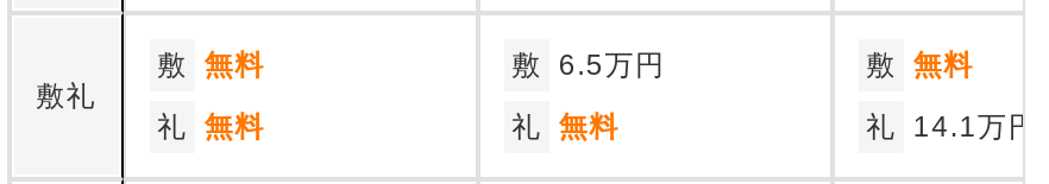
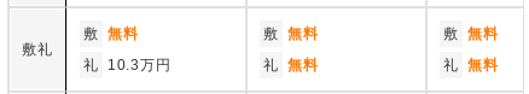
[511,49,666,82] 敷 6.5万円 -> [263,25,318,42] 敷 無料
[157,111,265,144] 礼 無料 -> [83,57,171,74] 礼 10.3万円
[866,111,1039,144] 礼 14.1万円 -> [443,57,498,74] 礼 無料

